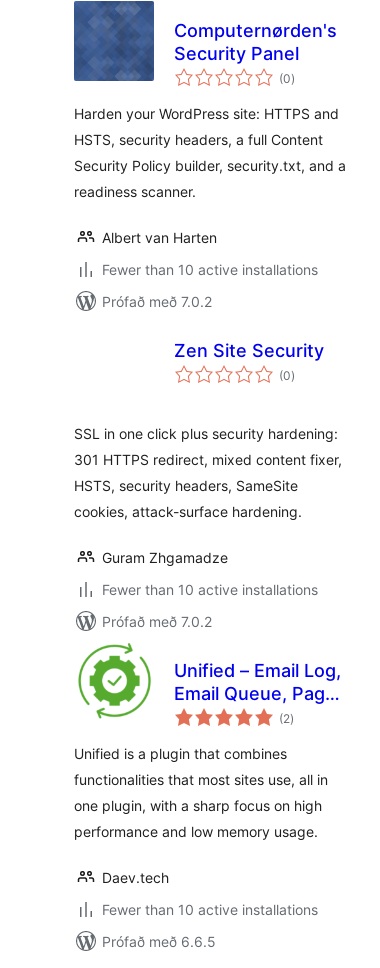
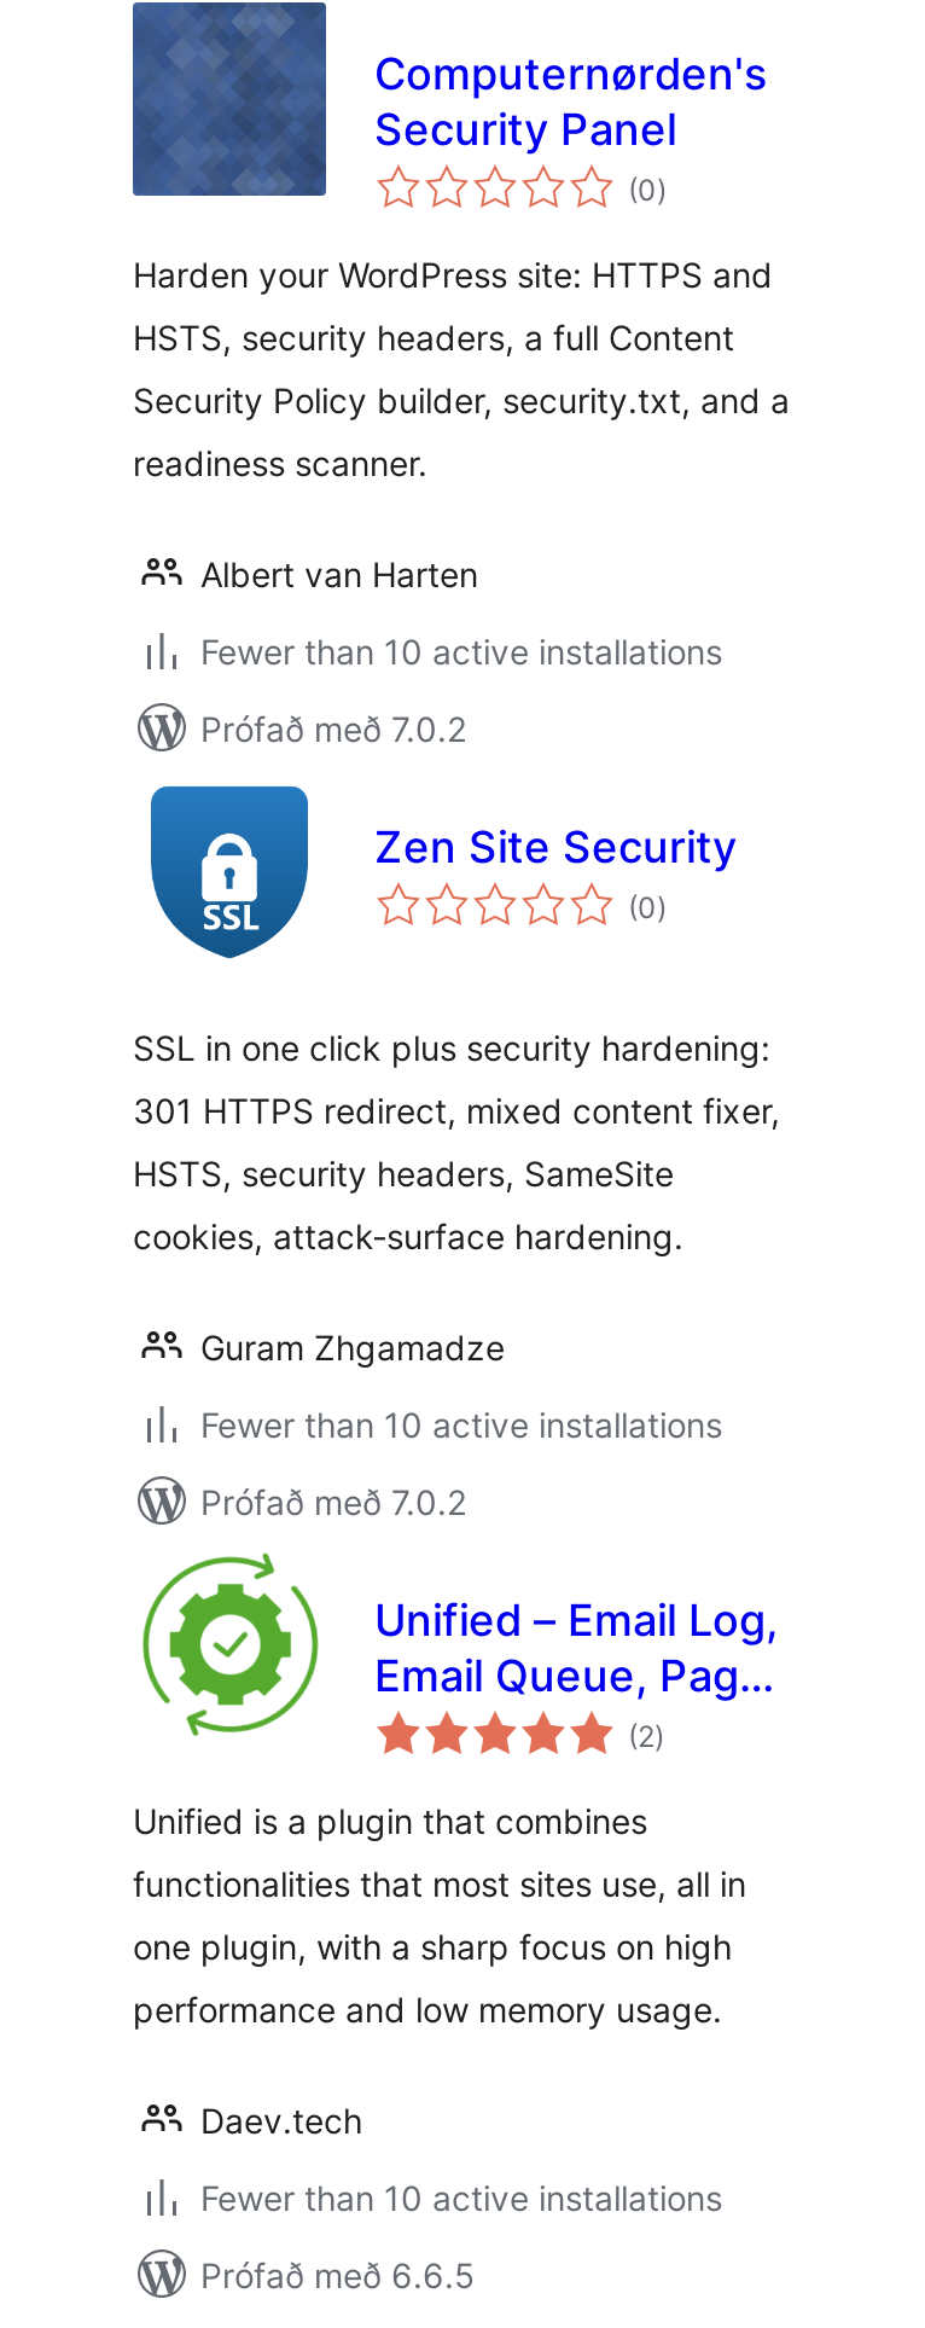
none -> [147,783,312,962] [image]

